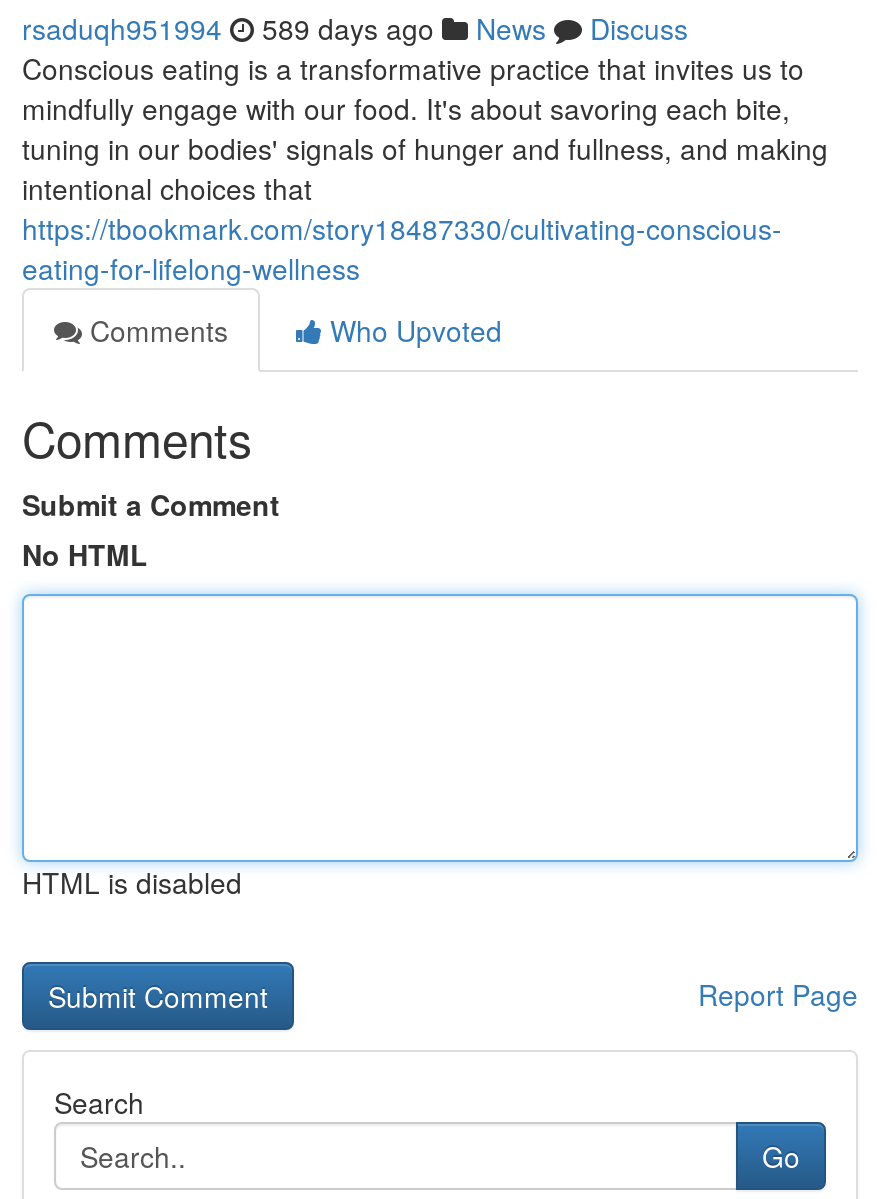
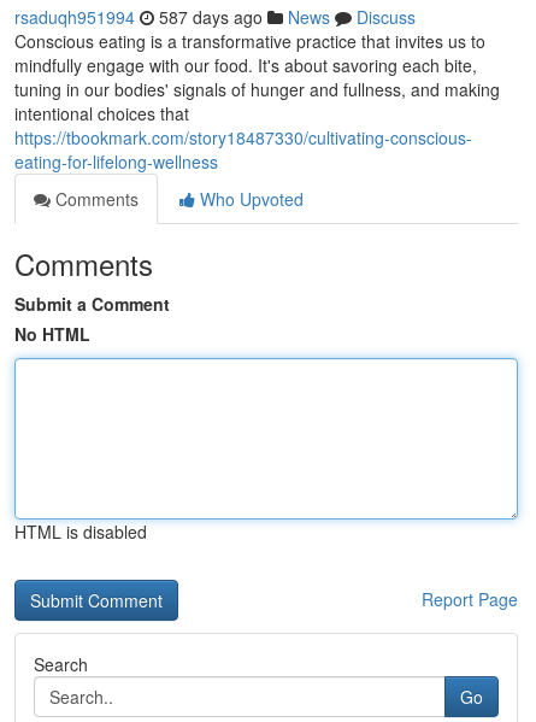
[22,8,688,48] rsaduqh951994 589 days ago News Discuss -> [14,5,416,29] rsaduqh951994 587 days ago News Discuss

